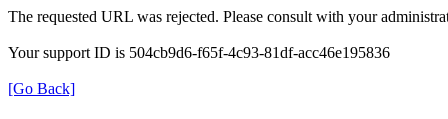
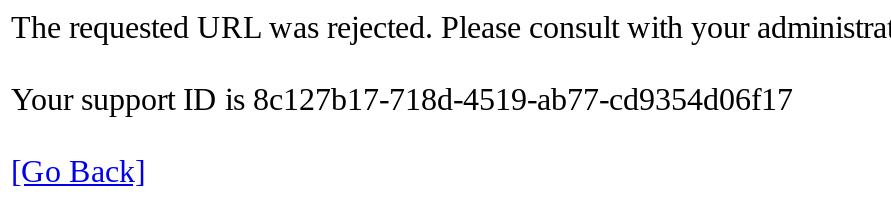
[8,44,390,61] Your support ID is 504cb9d6-f65f-4c93-81df-acc46e195836 -> [11,82,793,116] Your support ID is 8c127b17-718d-4519-ab77-cd9354d06f17

